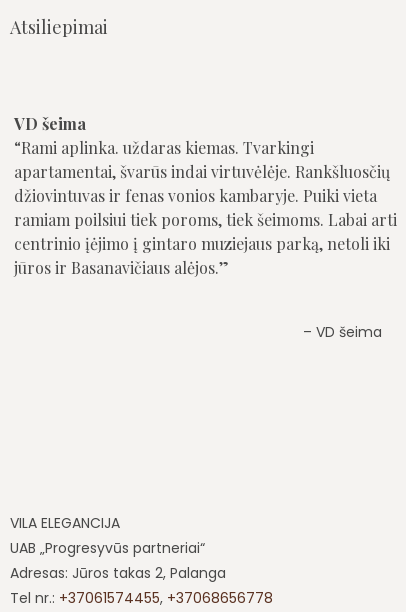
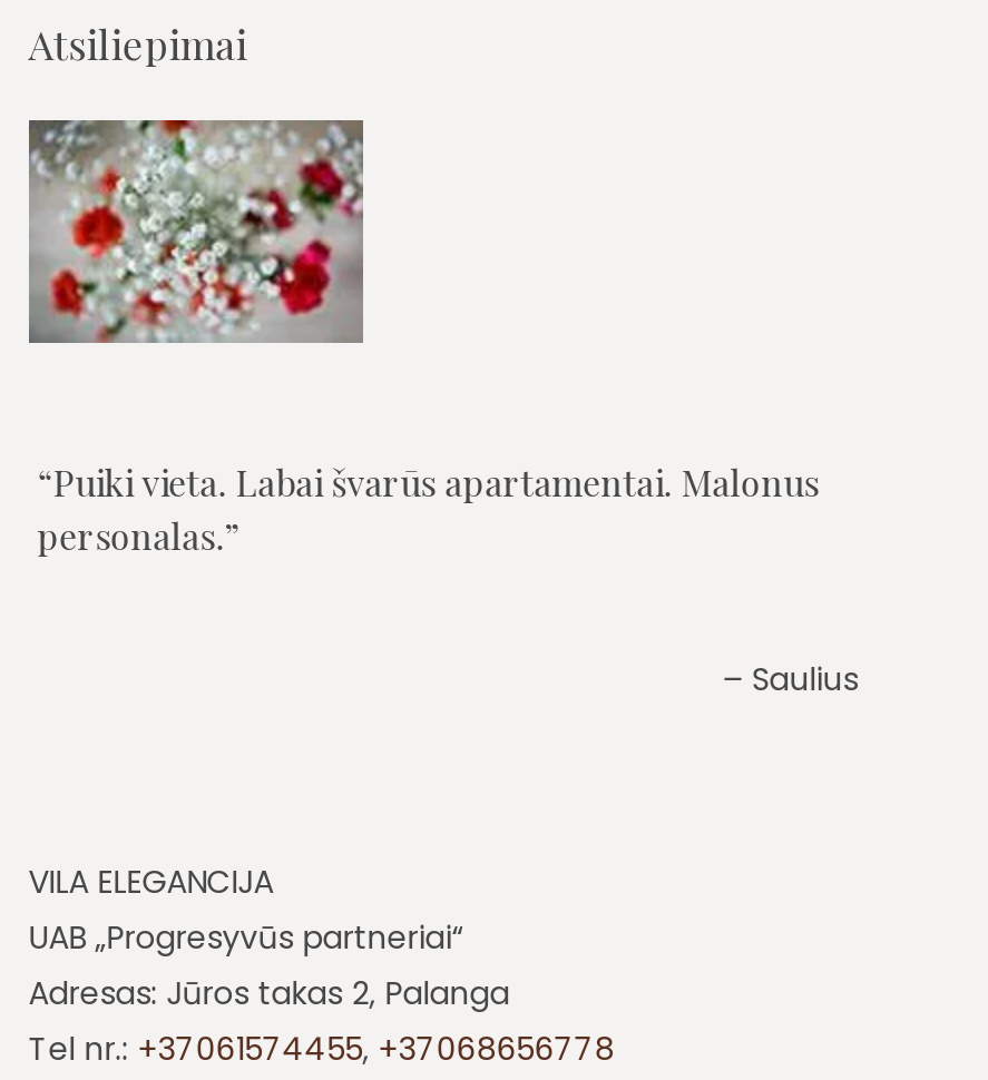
[14,113,397,278] VD šeima | Rami aplinka. uždaras kiemas. Tvarkingi | apartamentai, švarūs indai virtuvėlėje. Rankšluosčių | džiovintuvas ir fenas vonios kambaryje. Puiki vieta | ramiam poilsiui tiek poroms, tiek šeimoms. Labai arti | centrinio įėjimo į gintaro muziejaus parką, netoli iki | jūros ir Basanavičiaus alėjos. -> [37,458,819,558] Puiki vieta. Labai švarūs apartamentai. Malonus | personalas.
[316,322,382,342] VD šeima -> [751,656,858,701] Saulius

